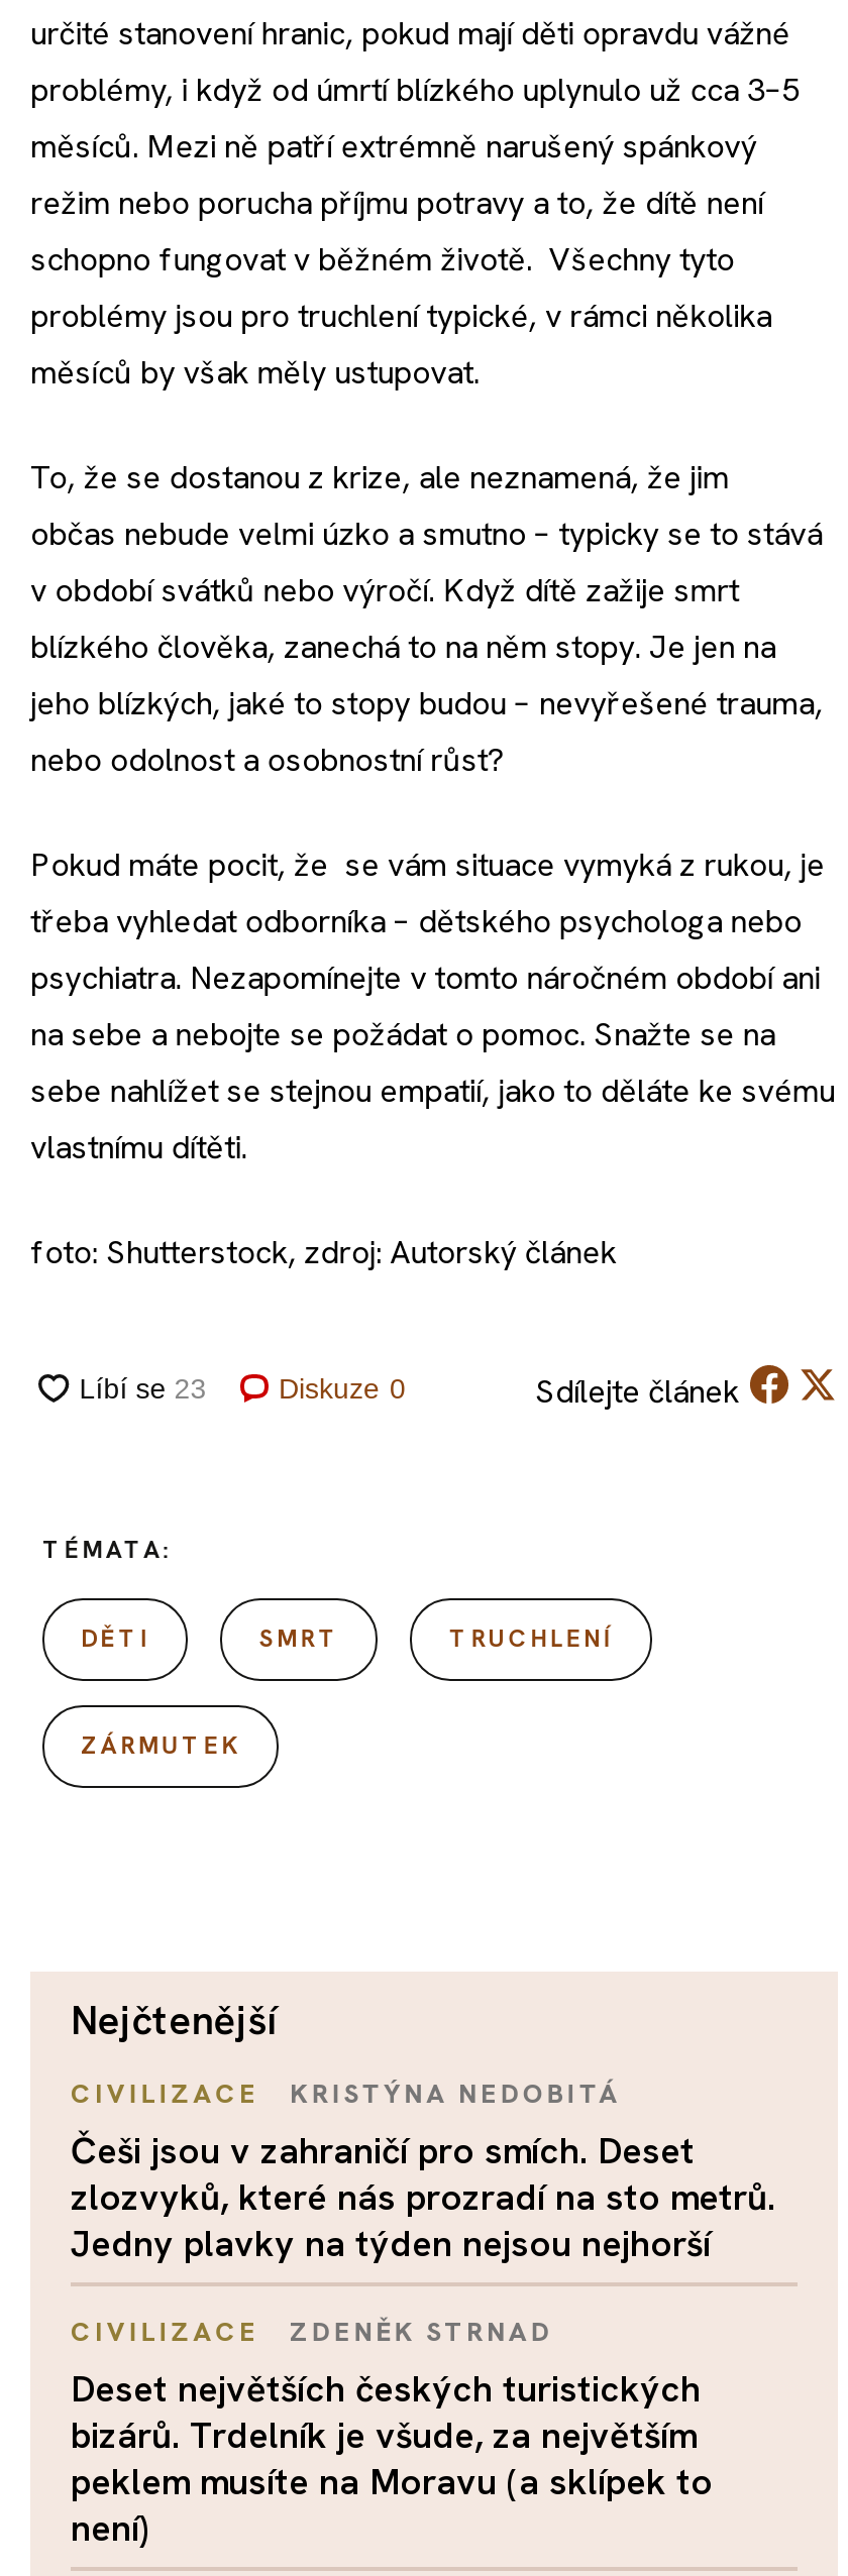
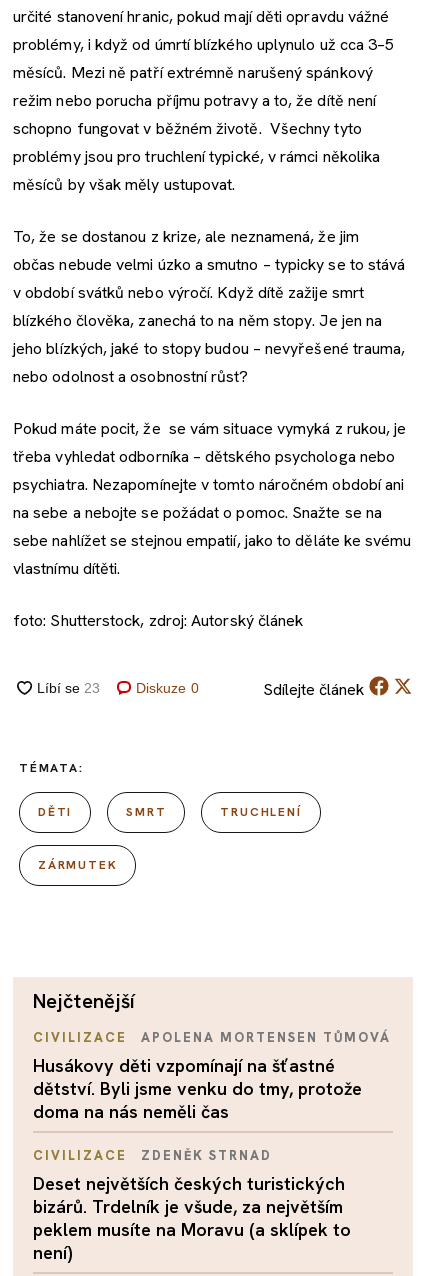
[71,2076,775,2265] KRISTÝNA NEDOBITÁ | Češi jsou v zahraničí pro smích. Deset | zlozvyků, které nás prozradí na sto metrů. | Jedny plavky na týden nejsou nejhorší -> [33,1029,391,1123] APOLENA MORTENSEN TŮMOVÁ | Husákovy děti vzpomínají na šťastné | dětství. Byli jsme venku do tmy, protože | doma na nás neměli čas

